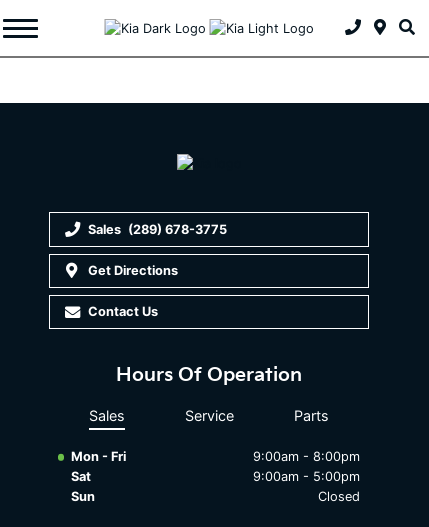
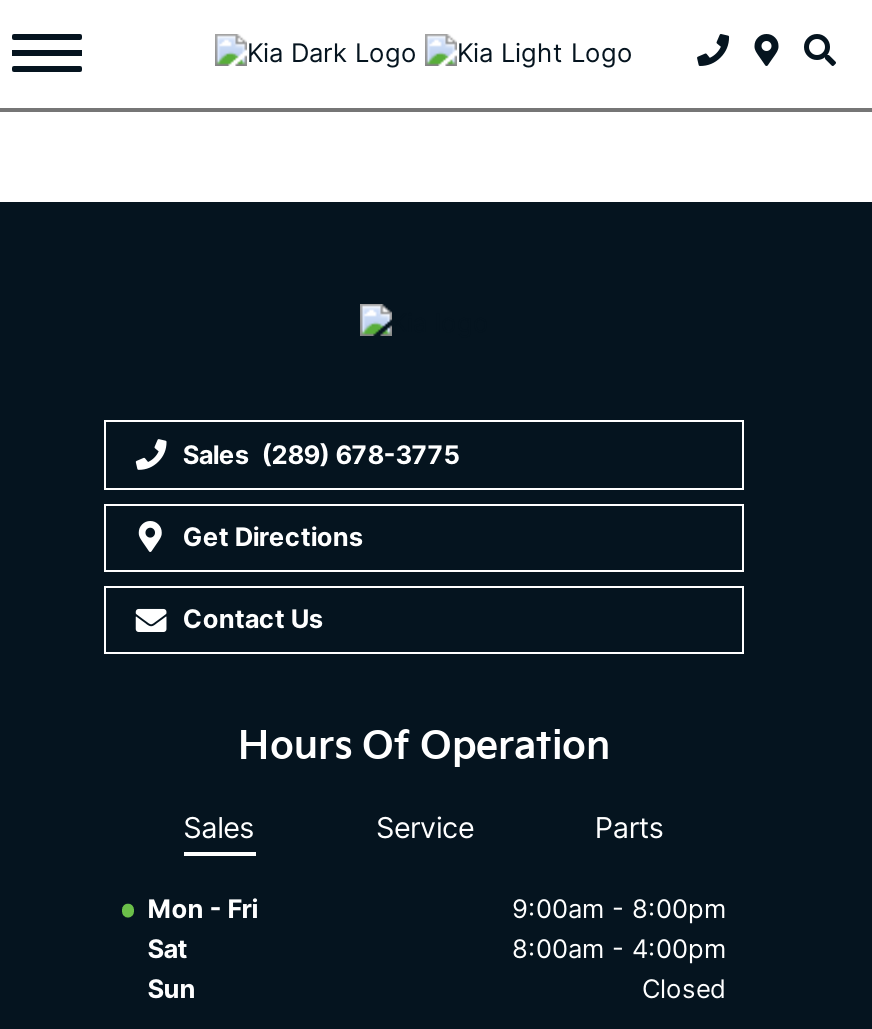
[253,469,360,484] 9:00am - 5:00pm -> [512,934,726,964] 8:00am - 4:00pm

